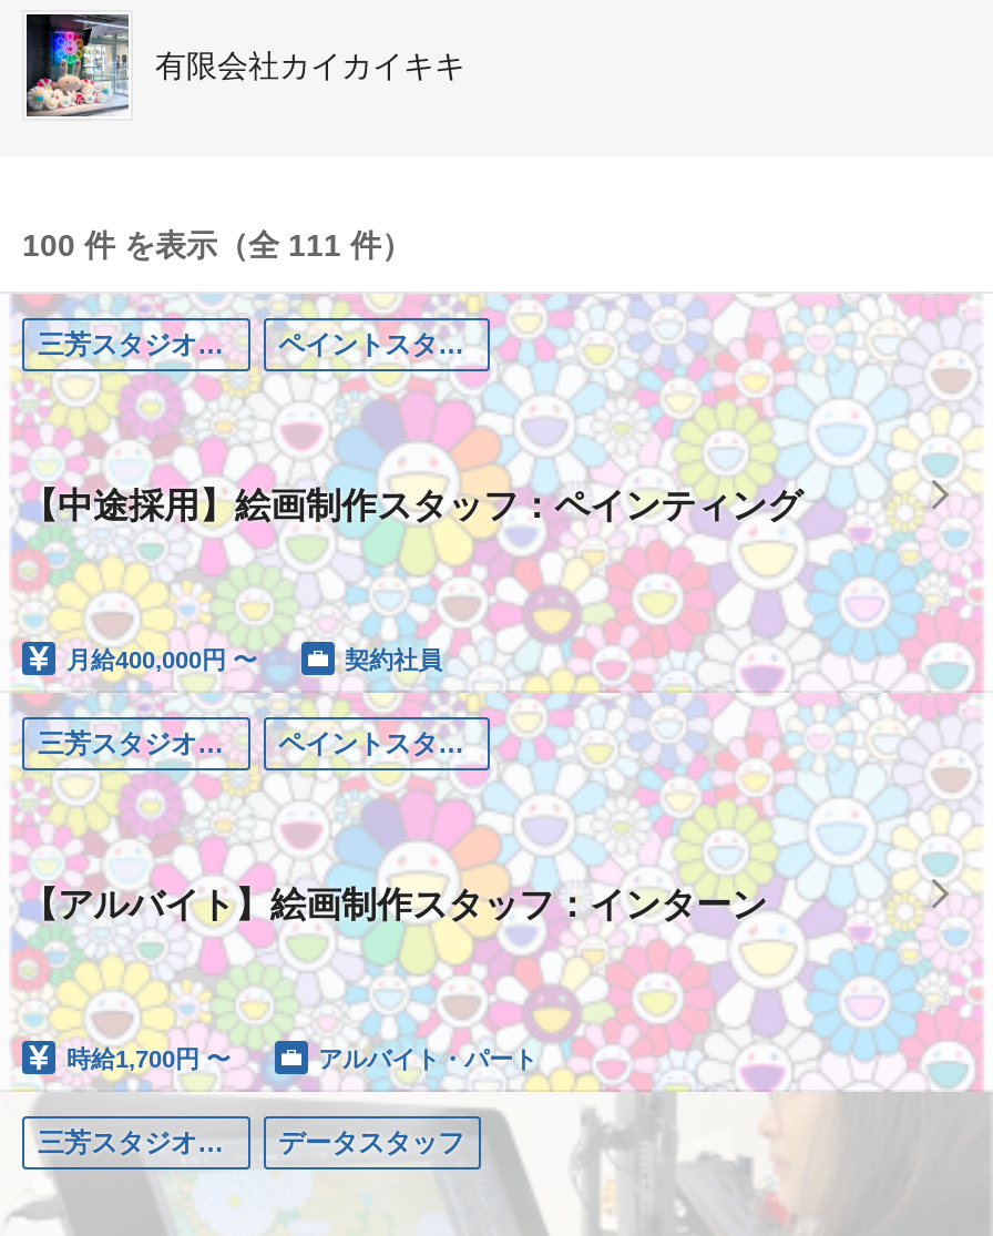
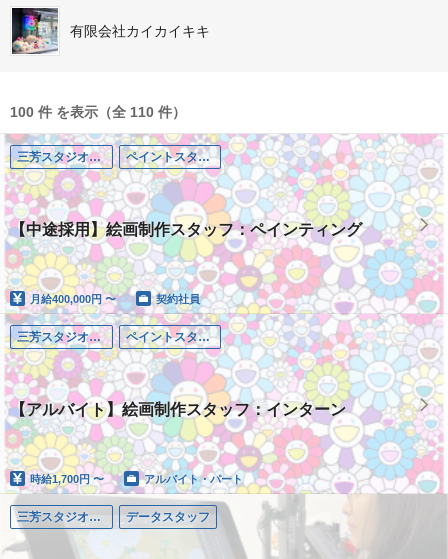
[22,228,412,264] 100 件 を表示（全 111 件） -> [10,104,186,120] 100 件 を表示（全 110 件）

